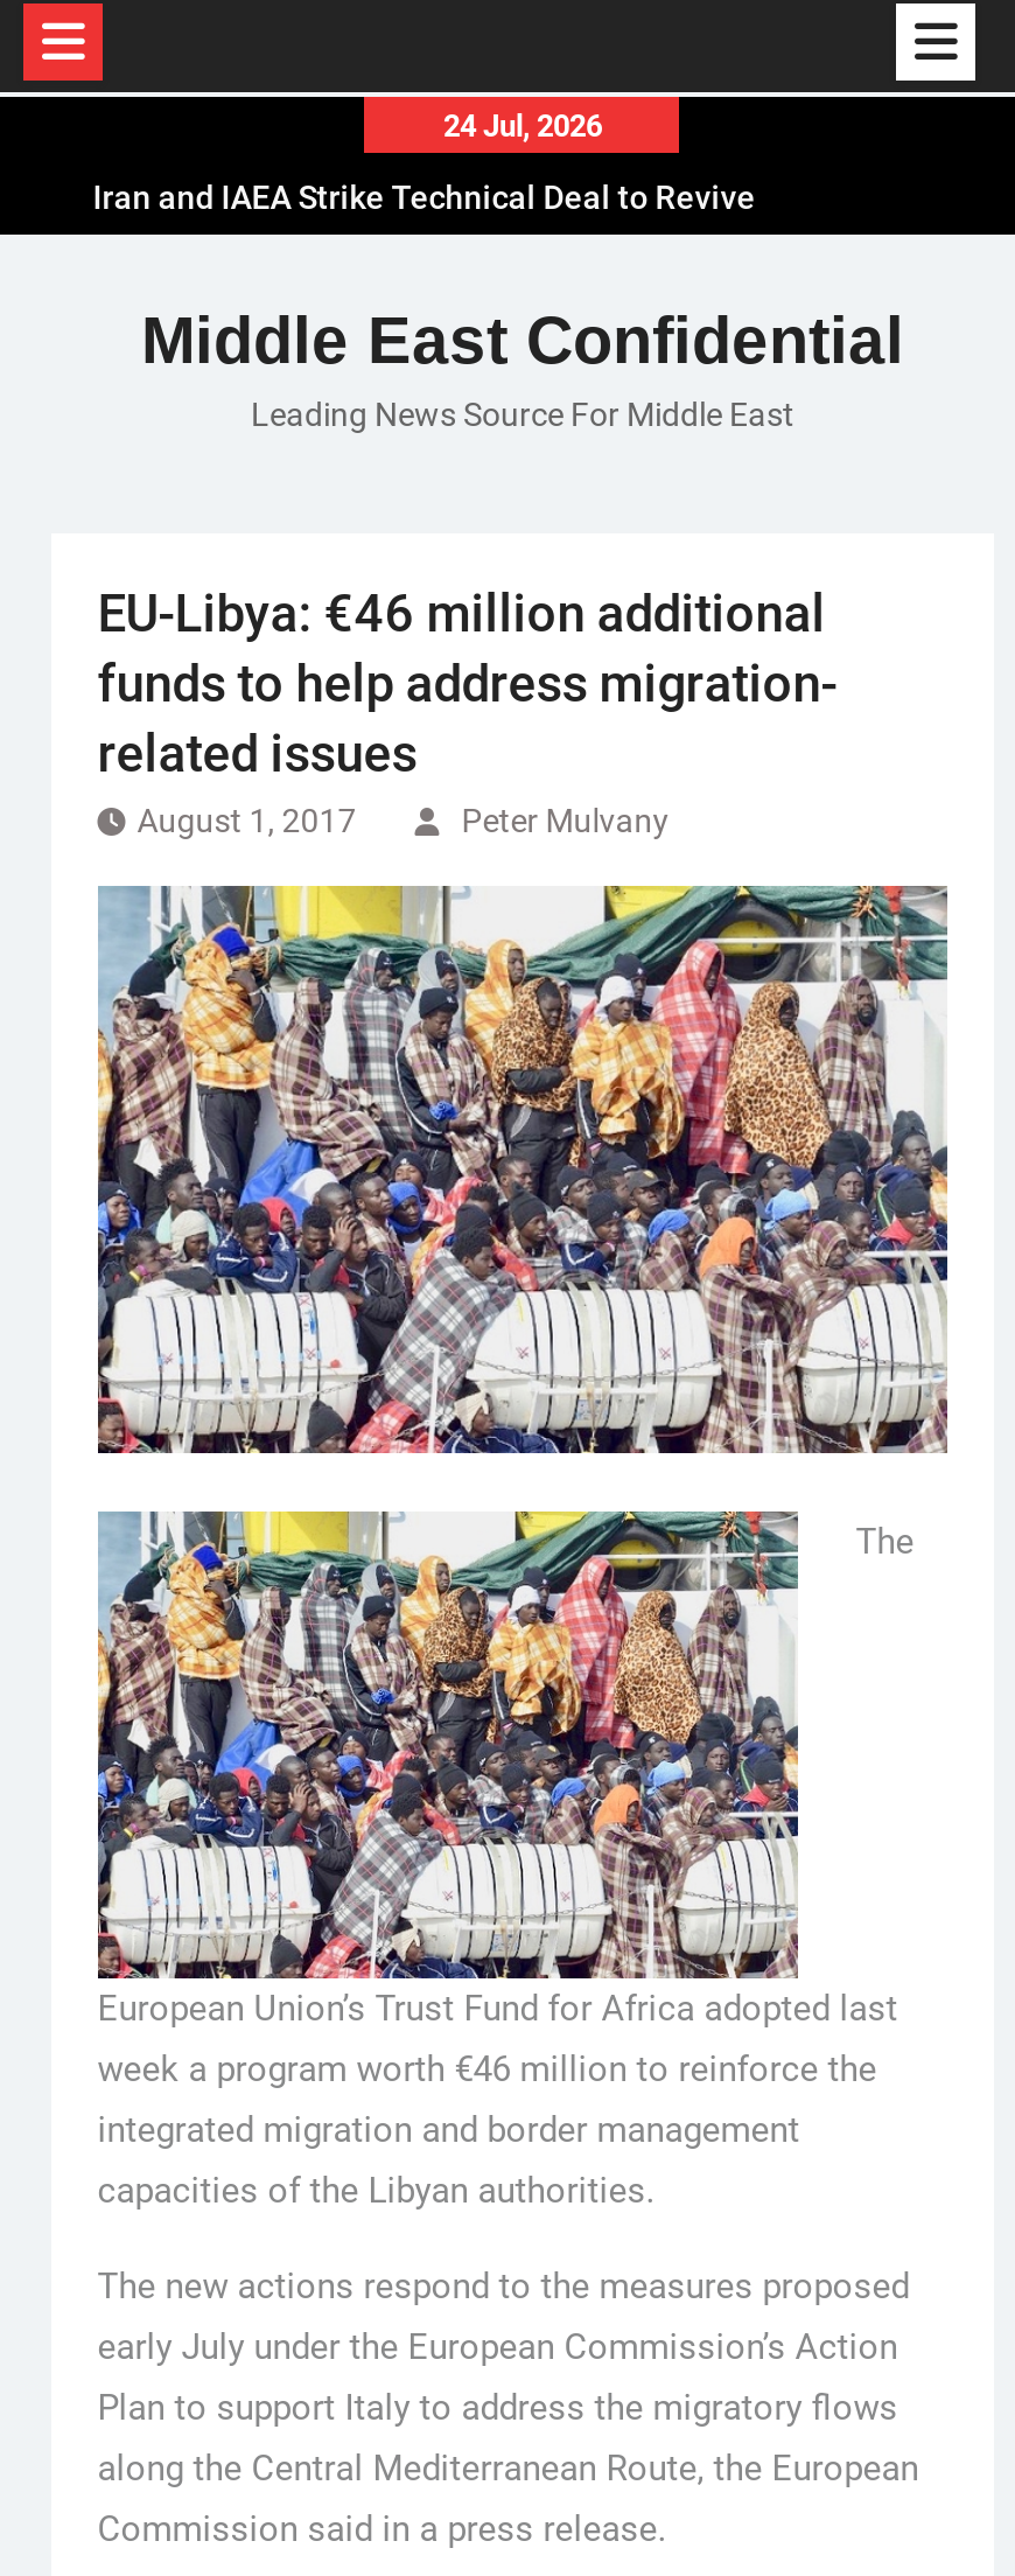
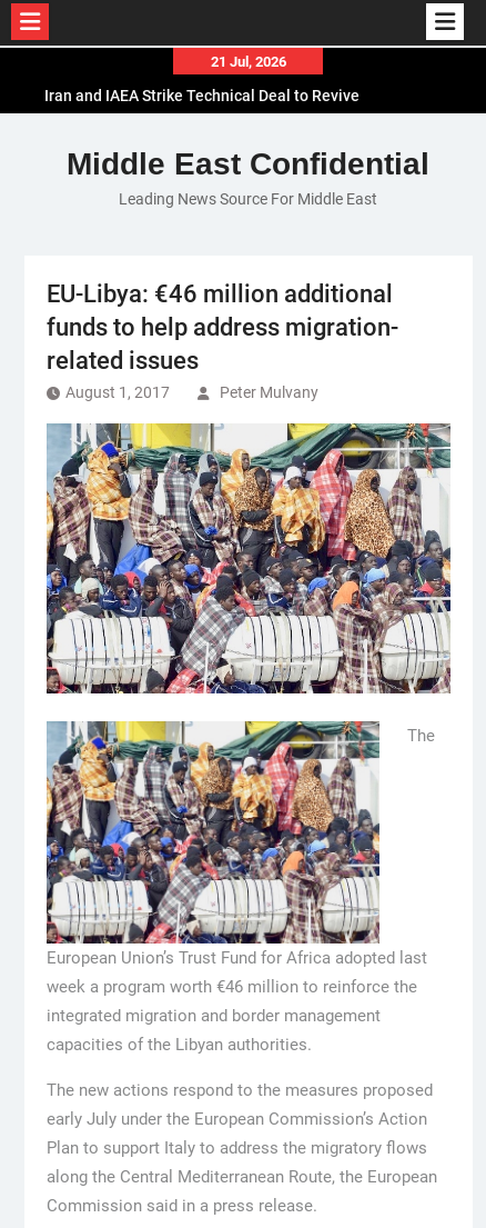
[443,109,602,144] 24 Jul, 2026 -> [211,53,286,70] 21 Jul, 2026

